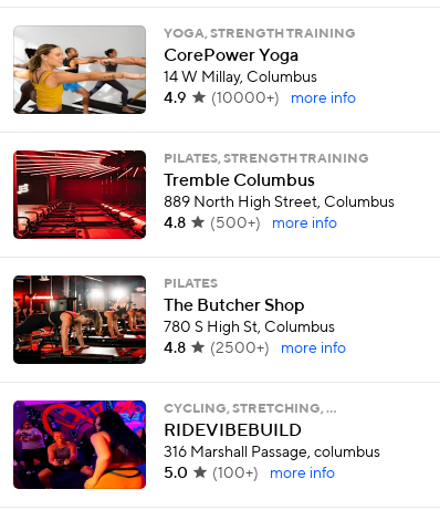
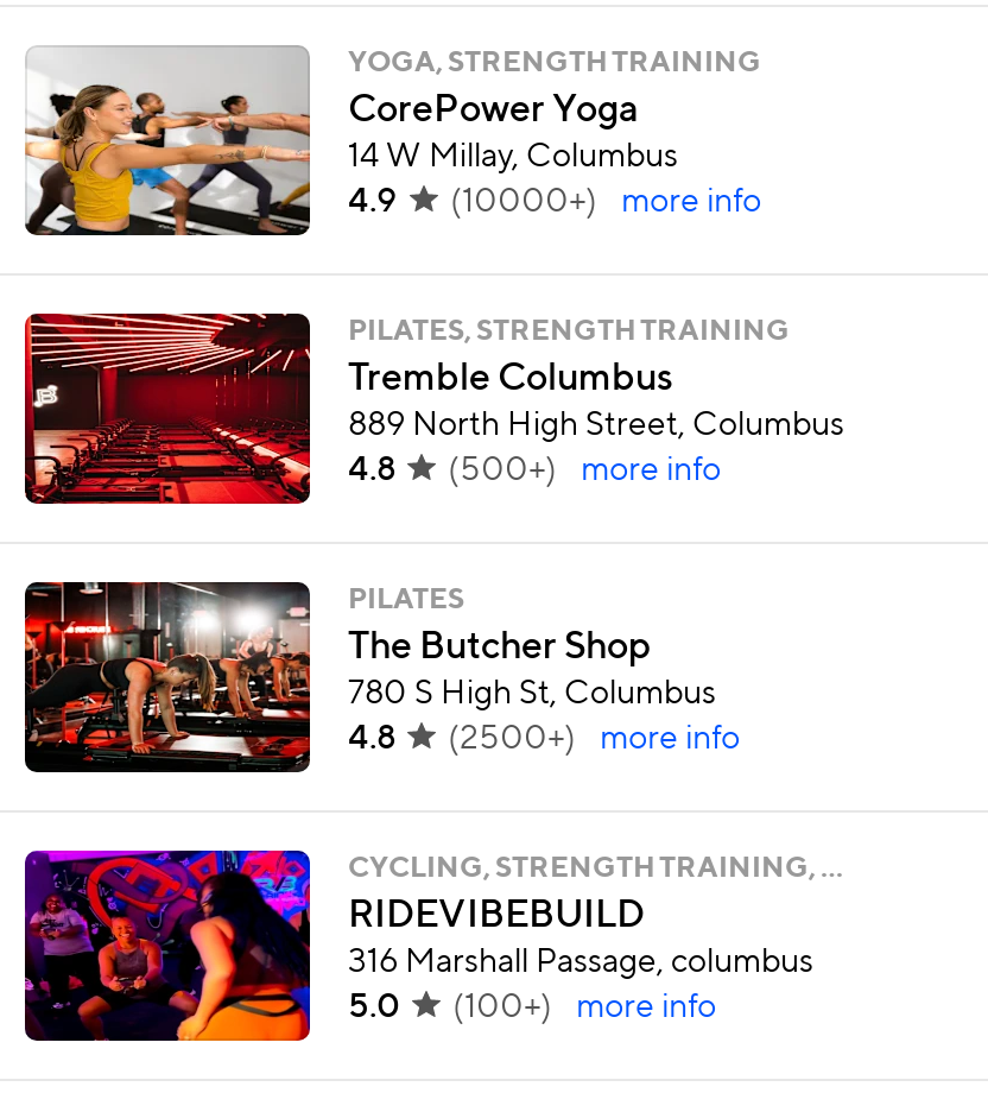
[164,403,336,416] CYCLING, STRETCHING, … -> [348,855,842,884] CYCLING, STRENGTH TRAINING, …

